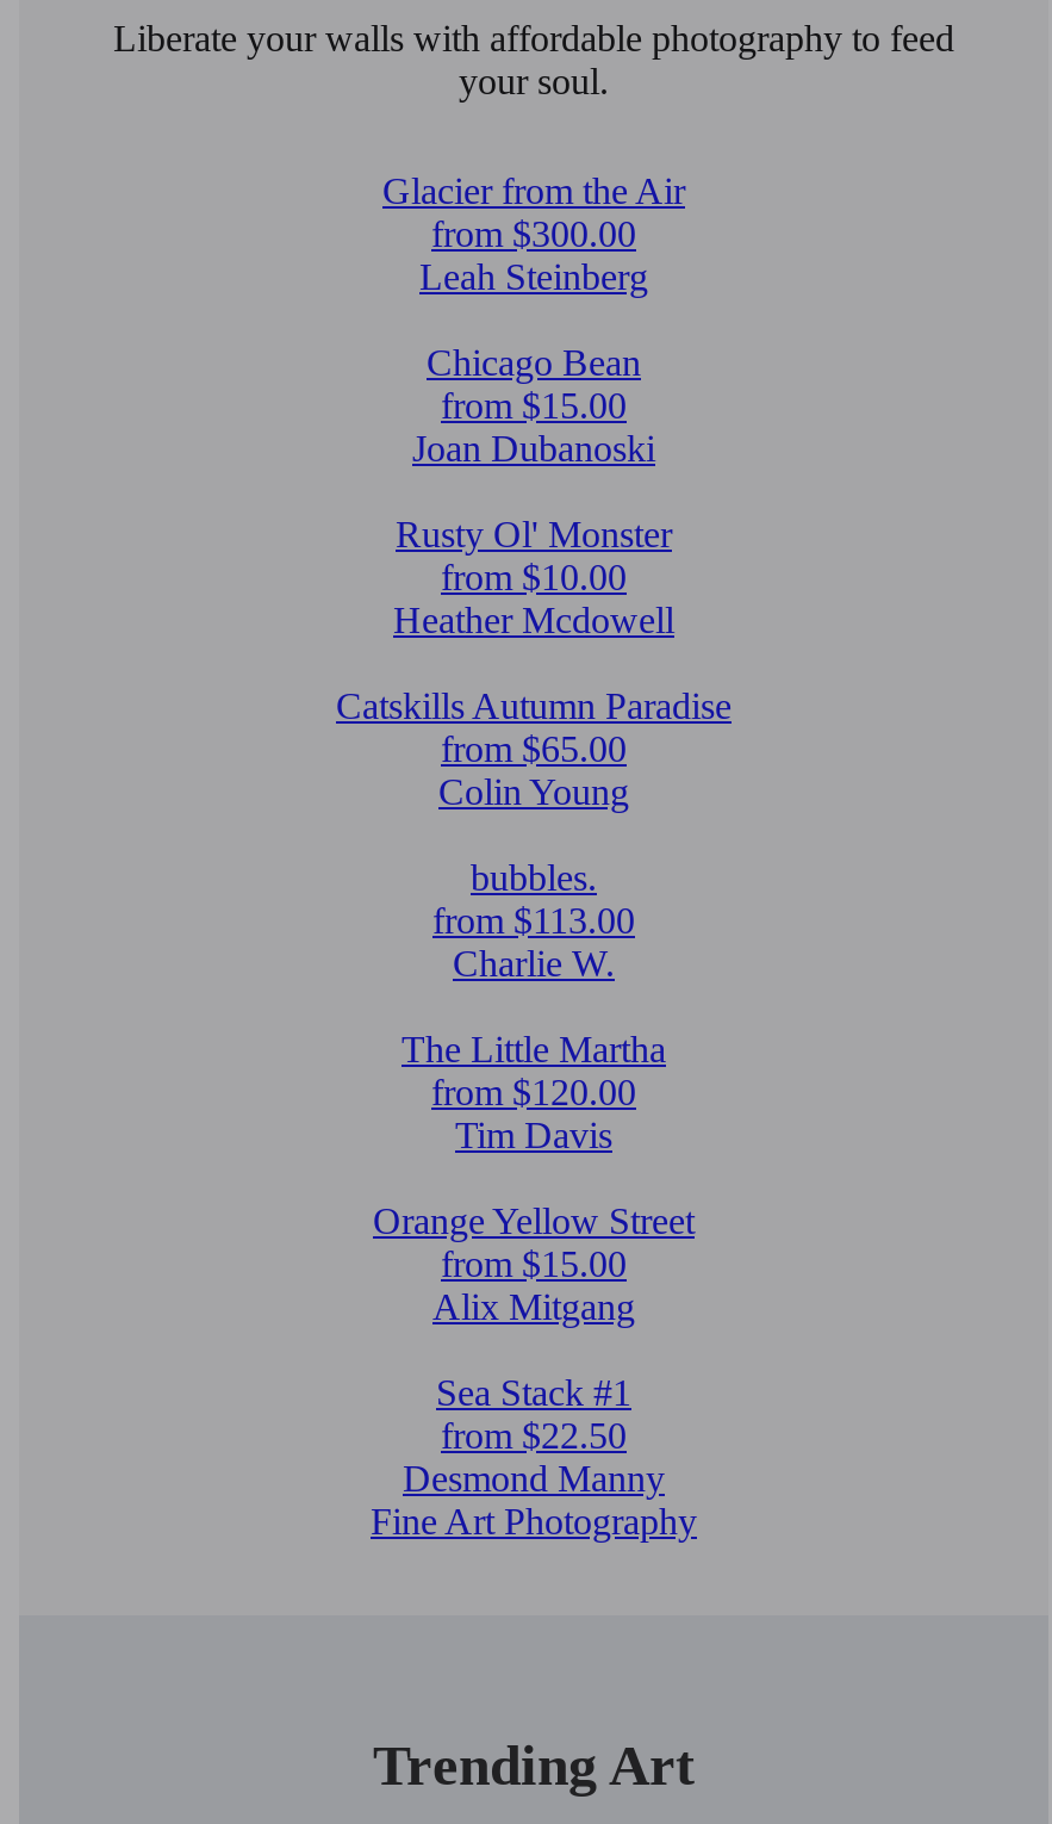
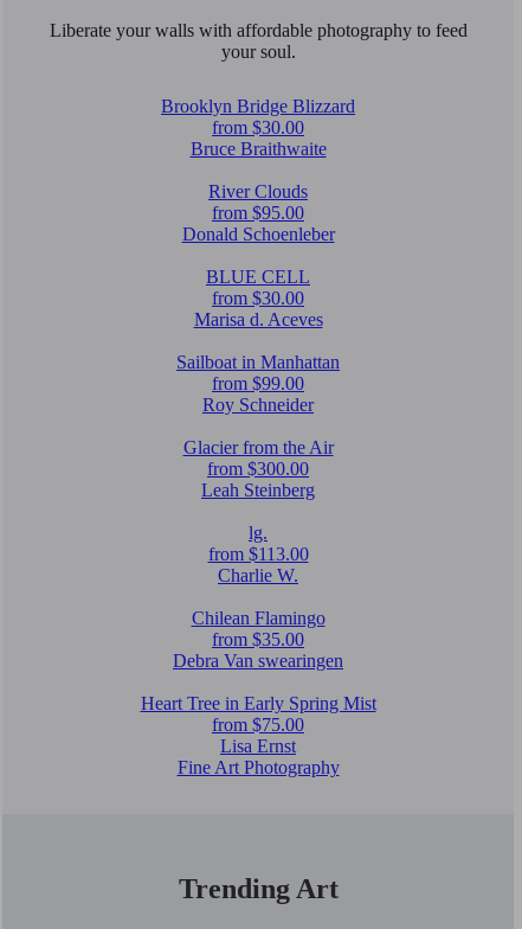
none -> [161,96,355,414] Brooklyn Bridge Blizzard | from $30.00 | Bruce Braithwaite | River Clouds | from $95.00 | Donald Schoenleber | BLUE CELL | from $30.00 | Marisa d. Aceves | Sailboat in Manhattan | from $99.00 | Roy Schneider
moved [382,170,685,296] -> [183,437,333,500]: Glacier from the Air | from $300.00 | Leah Steinberg
[336,342,732,897] Chicago Bean | from $15.00 | Joan Dubanoski | Rusty Ol' Monster | from $10.00 | Heather Mcdowell | Catskills Autumn Paradise | from $65.00 | Colin Young | bubbles. -> [249,522,268,542] lg.
moved [432,900,635,983] -> [208,544,308,585]: from $113.00 | Charlie W.
[373,1028,695,1498] The Little Martha | from $120.00 | Tim Davis | Orange Yellow Street | from $15.00 | Alix Mitgang | Sea Stack #1 | from $22.50 | Desmond Manny -> [140,608,376,756] Chilean Flamingo | from $35.00 | Debra Van swearingen | Heart Tree in Early Spring Mist | from $75.00 | Lisa Ernst

